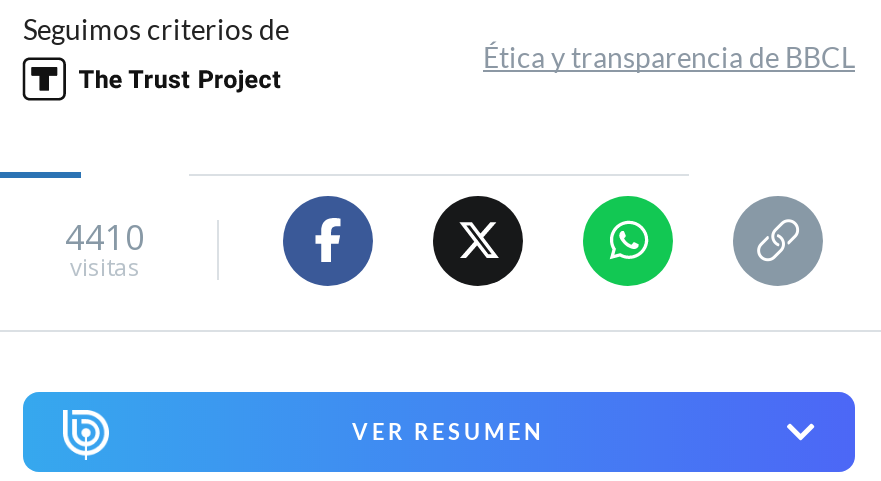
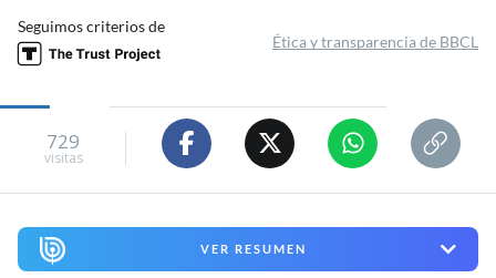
[65,214,145,260] 4410 -> [46,129,80,154] 729

